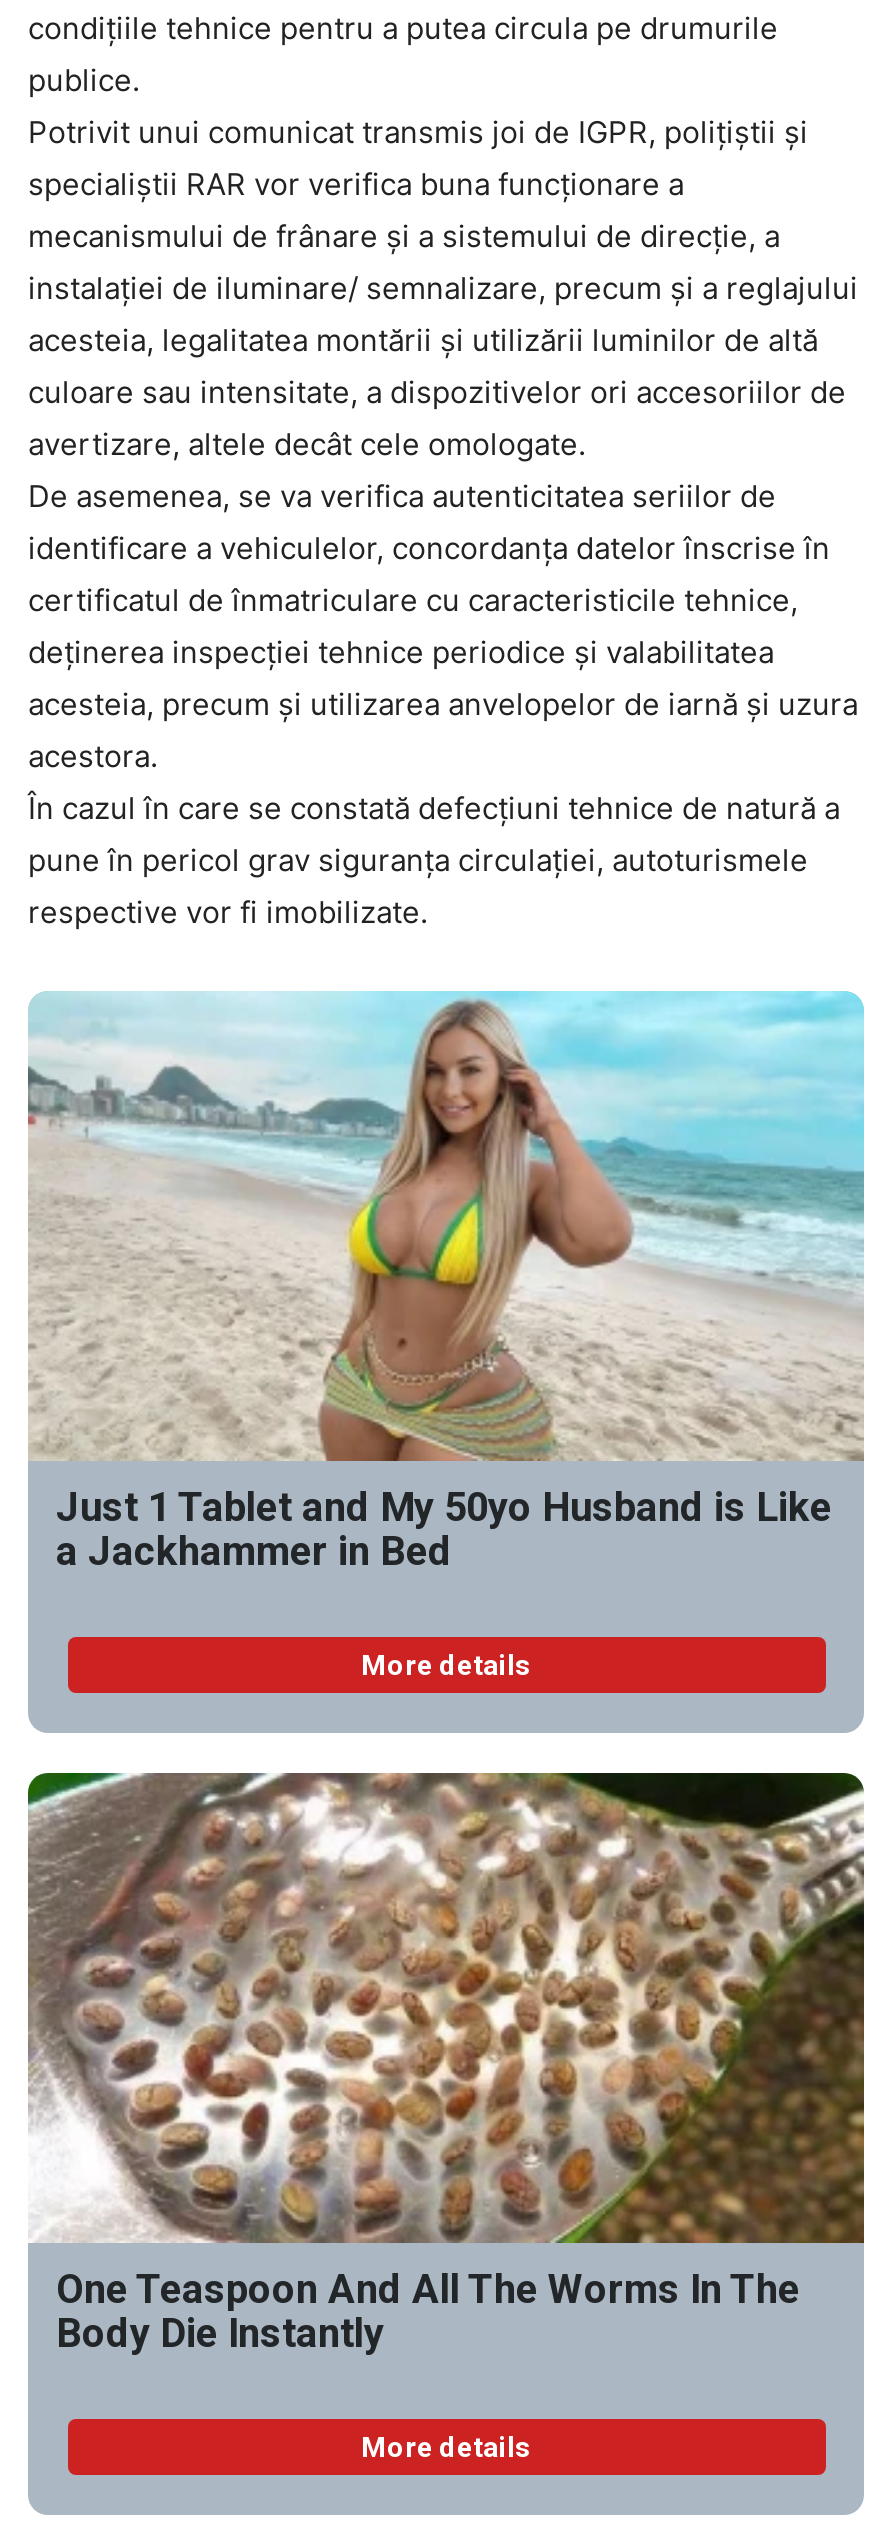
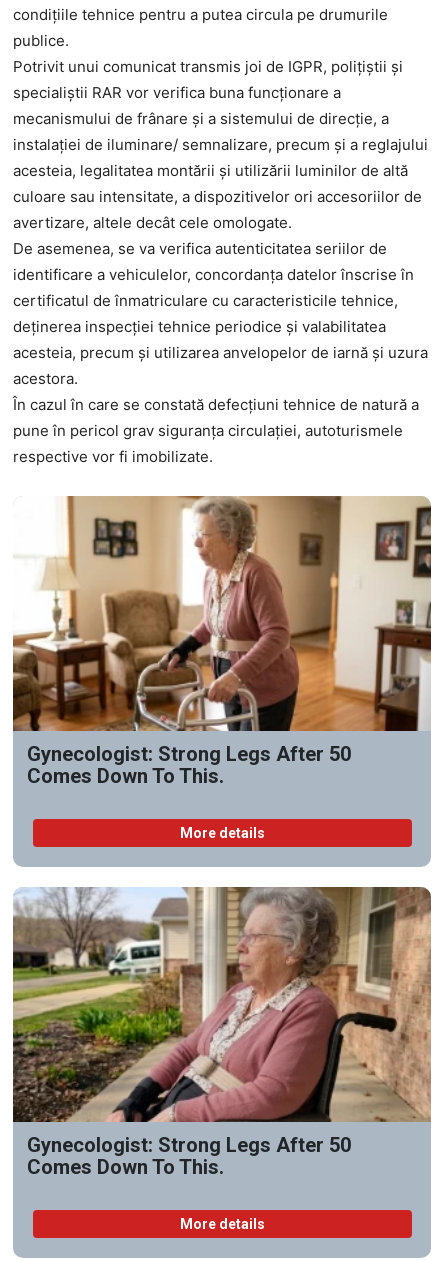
[26,989,866,1575] [image] | Just 1 Tablet and My 50yo Husband is Like | a Jackhammer in Bed -> [12,495,432,788] [image] | Gynecologist: Strong Legs After 50 | Comes Down To This.
[26,1771,866,2357] [image] | One Teaspoon And All The Worms In The | Body Die Instantly -> [12,886,432,1179] [image] | Gynecologist: Strong Legs After 50 | Comes Down To This.

